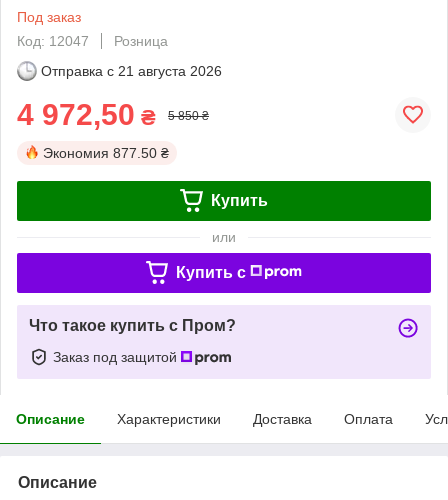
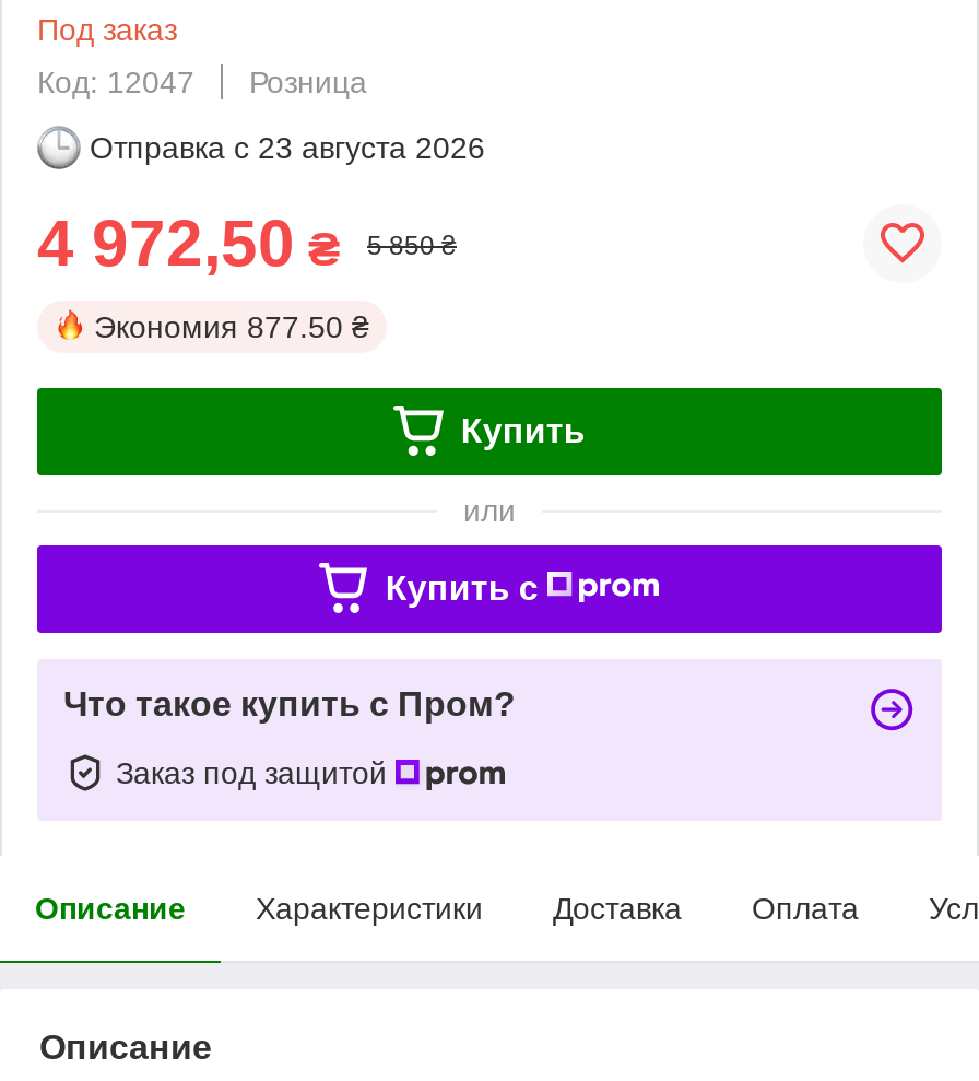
[41,63,222,79] Отправка с 21 августа 2026 -> [90,130,485,165] Отправка с 23 августа 2026

